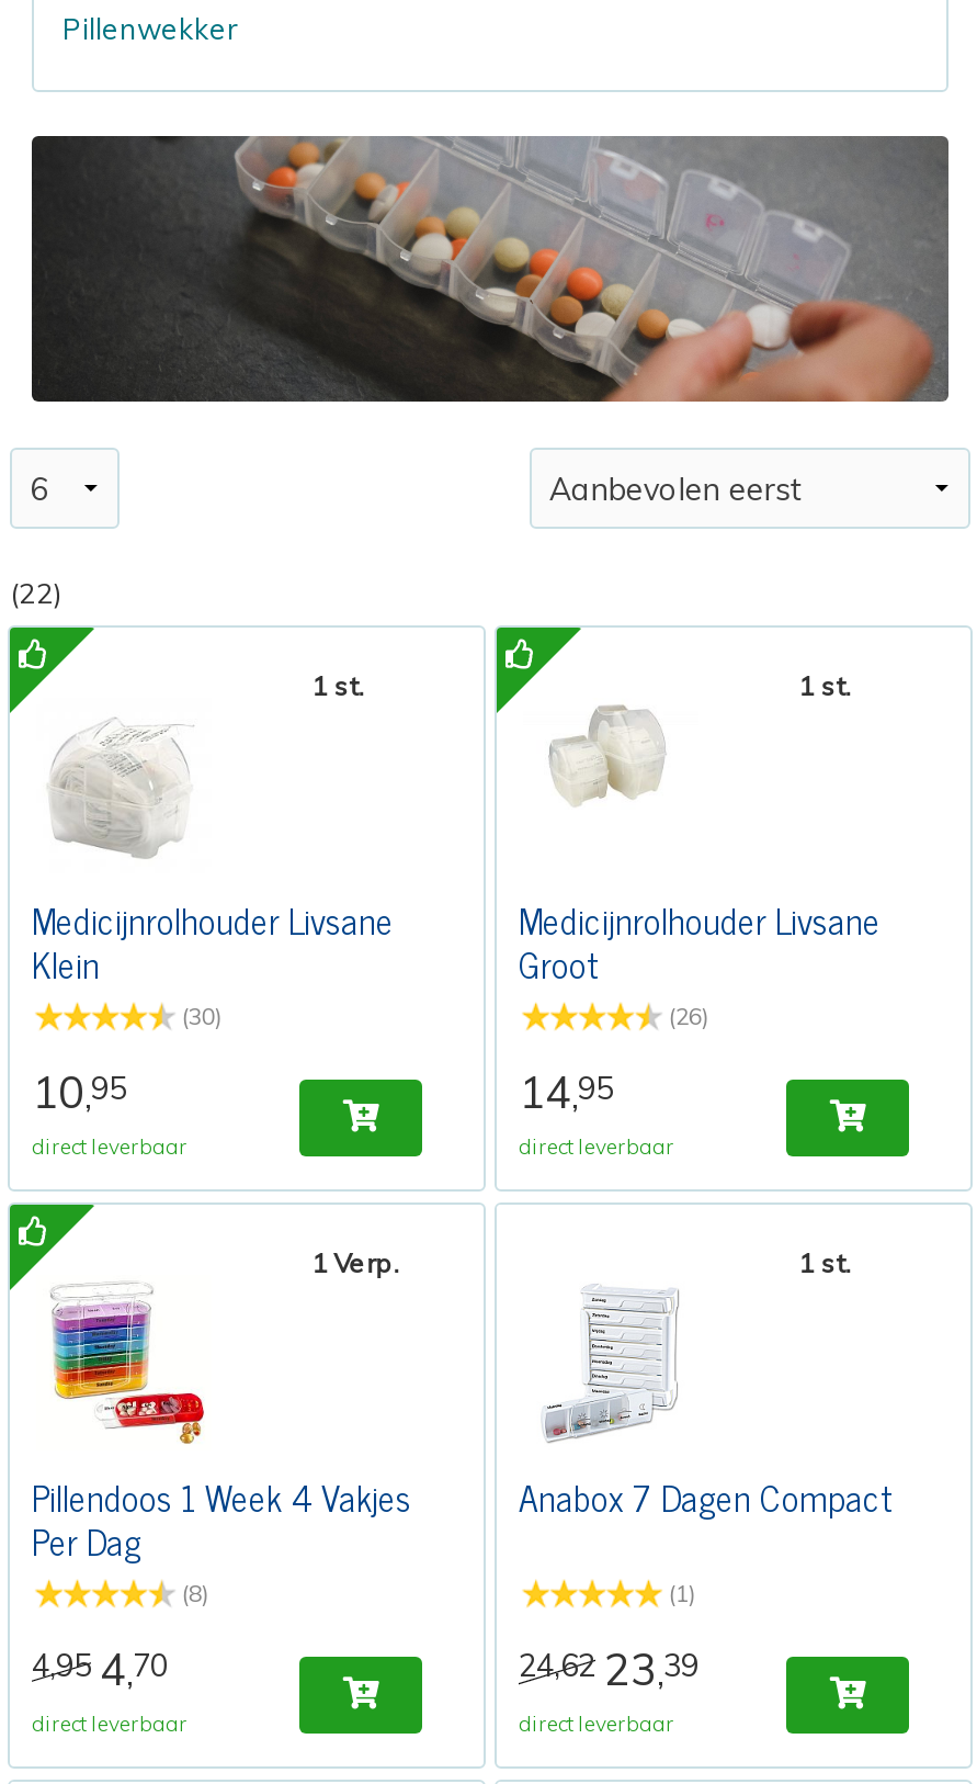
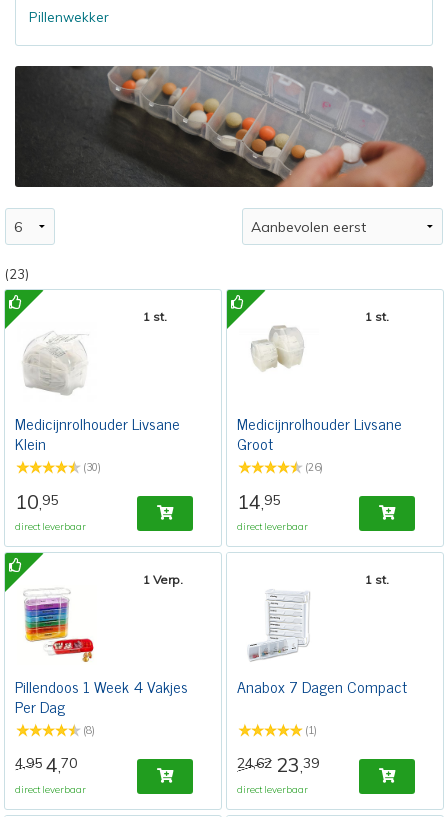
[10,575,63,610] (22) -> [5,266,29,282] (23)

